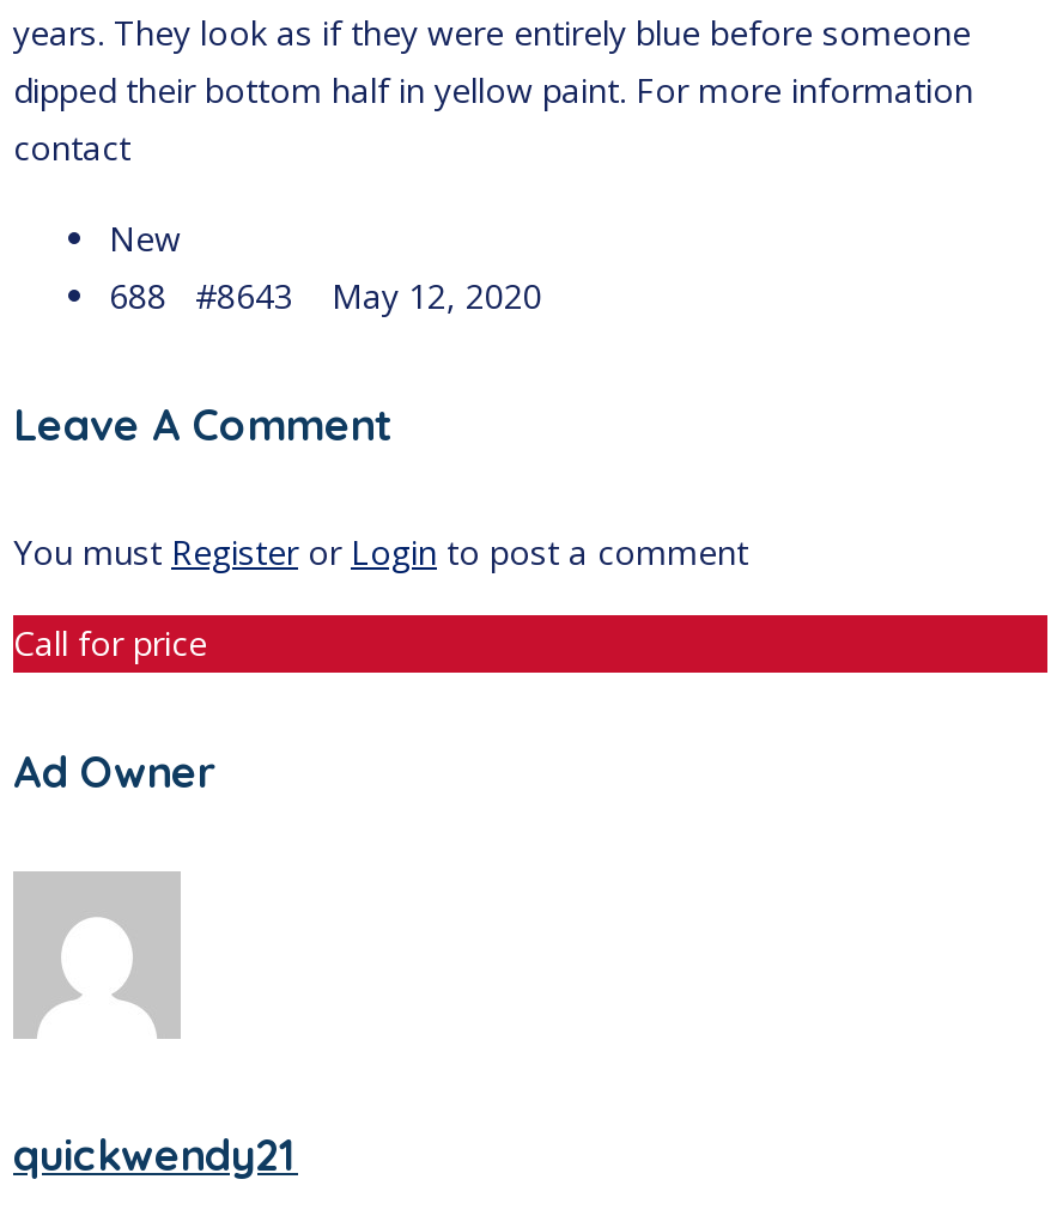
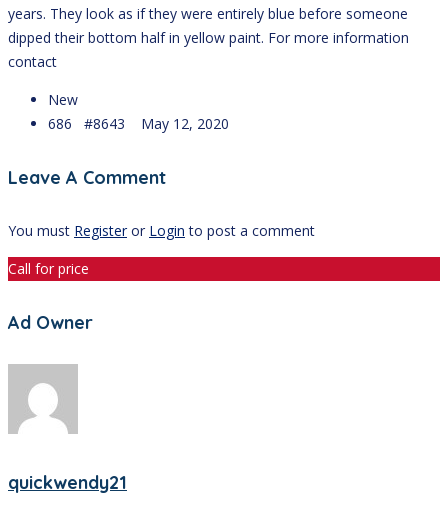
[109,272,542,317] 688 #8643 May 12, 2020 -> [48,113,229,132] 686 #8643 May 12, 2020

